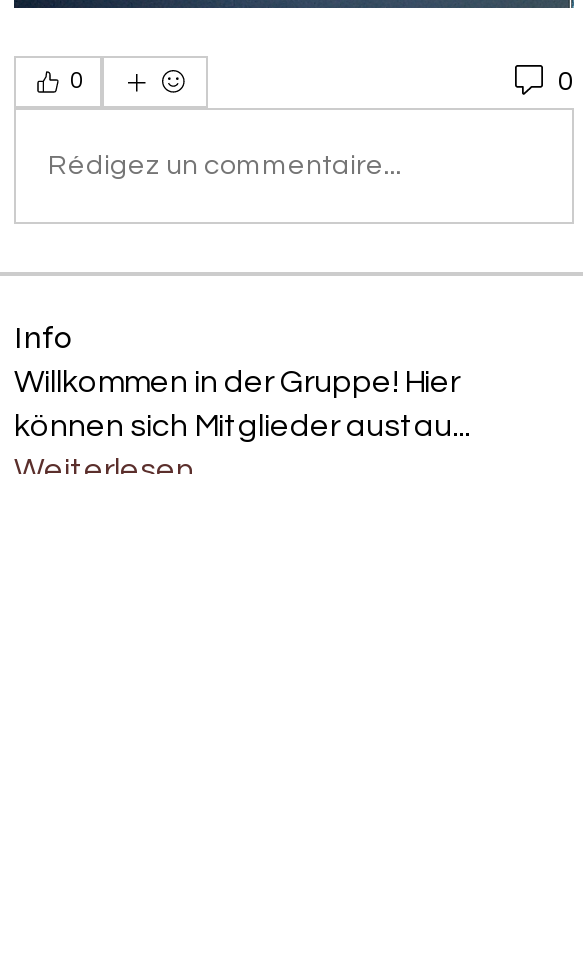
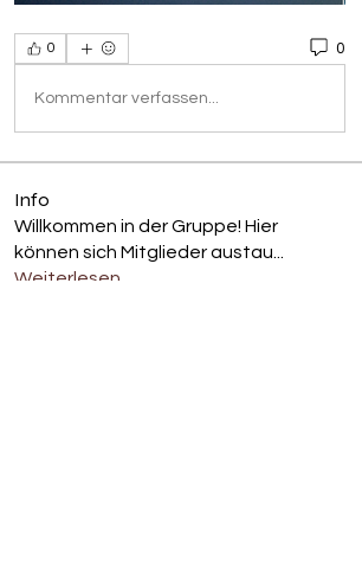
[48,151,402,179] Rédigez un commentaire... -> [34,89,219,106] Kommentar verfassen...

